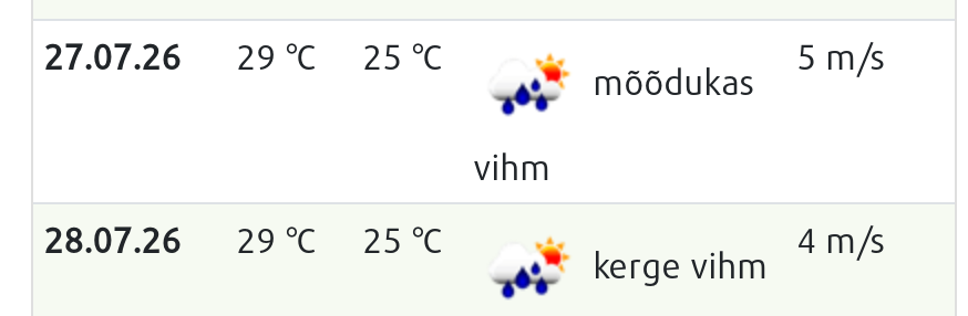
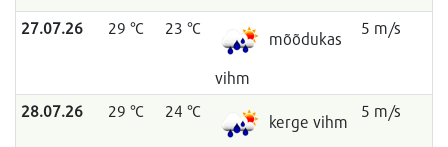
[44,35,445,77] 27.07.26 29 °C 25 °C -> [21,18,202,37] 27.07.26 29 °C 23 °C
[44,218,445,260] 28.07.26 29 °C 25 °C -> [21,101,202,120] 28.07.26 29 °C 24 °C
[797,218,886,260] 4 m/s -> [361,101,401,120] 5 m/s

